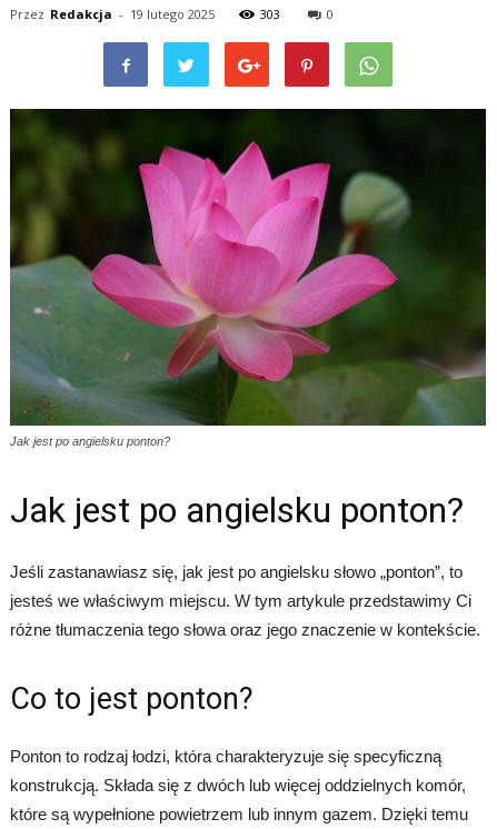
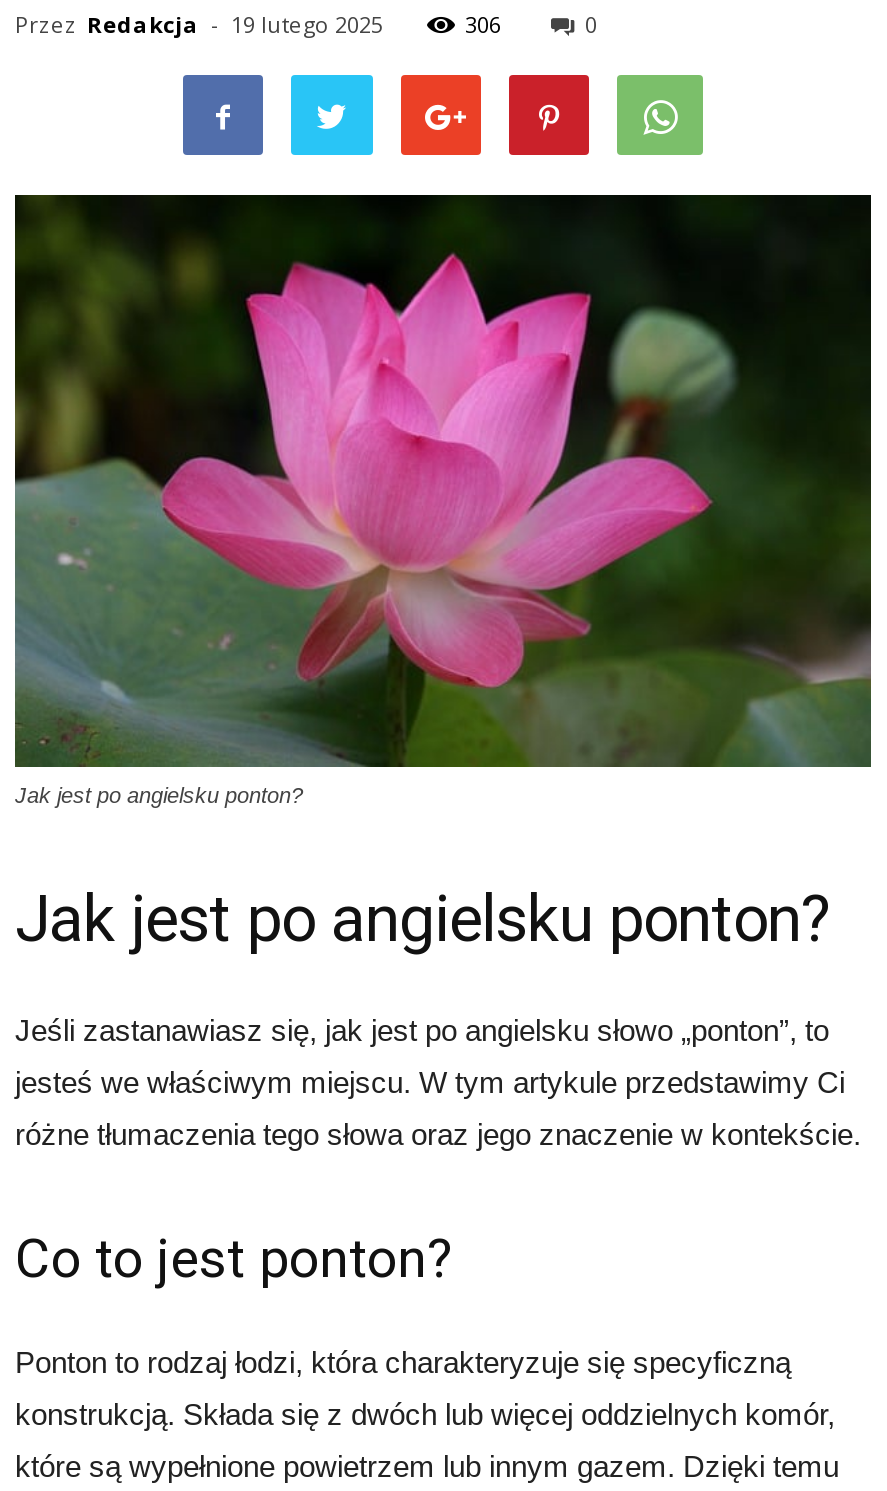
[260,6,280,22] 303 -> [465,9,501,39] 306

